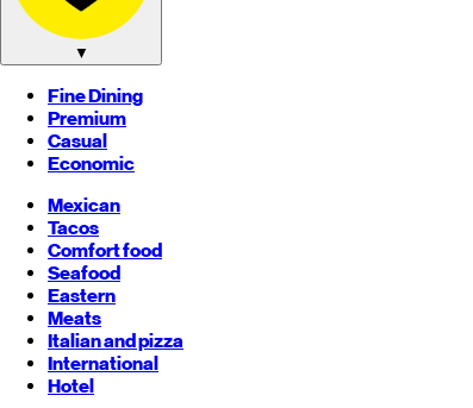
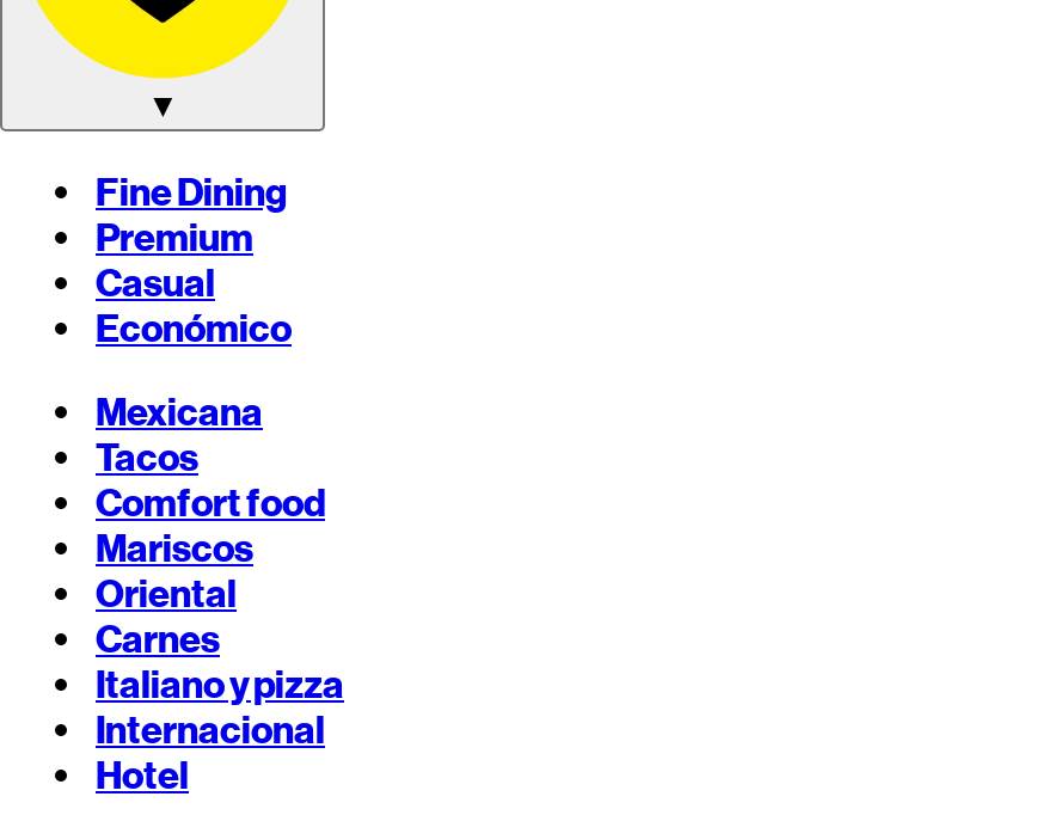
[48,152,135,175] Economic -> [96,306,292,351] Económico
[48,194,120,216] Mexican -> [96,390,263,435] Mexicana
[48,262,183,375] Seafood | Eastern | Meats | Italian and pizza | International -> [96,526,344,753] Mariscos | Oriental | Carnes | Italiano y pizza | Internacional

